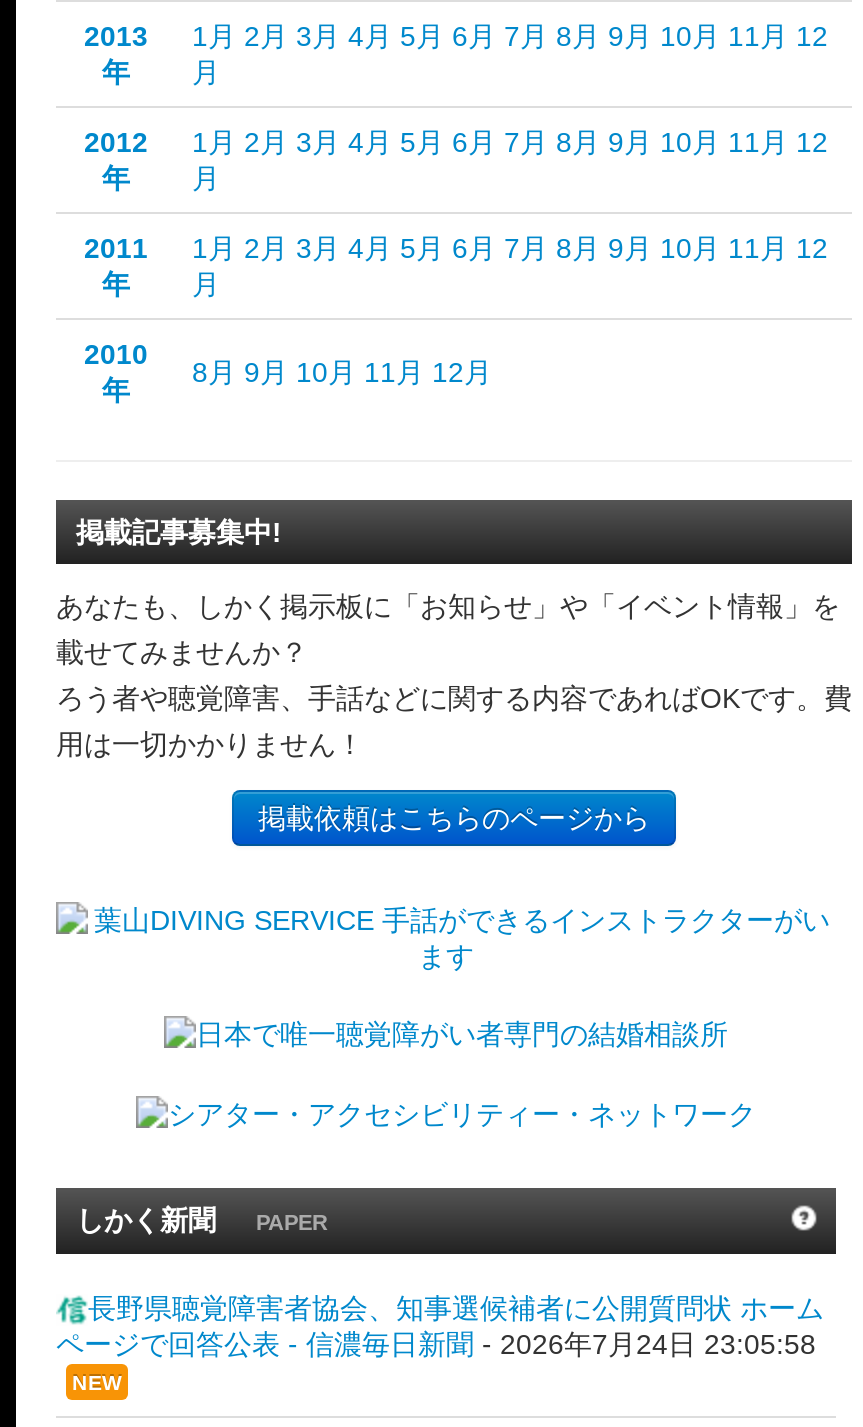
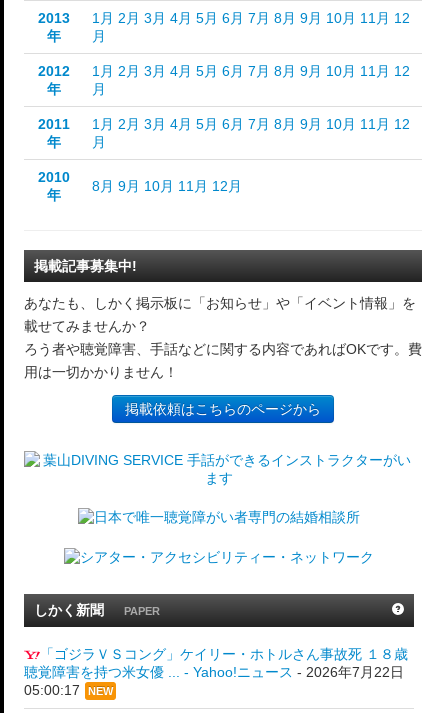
[56,1292,824,1360] 長野県聴覚障害者協会、知事選候補者に公開質問状 ホーム | ページで回答公表 - 信濃毎日新聞- 2026年7月24日 23:05:58 -> [24,646,408,698] 「ゴジラＶＳコング」ケイリー・ホトルさん事故死 １８歳 | 聴覚障害を持つ米女優 ... - Yahoo!ニュース- 2026年7月22日 | 05:00:17

